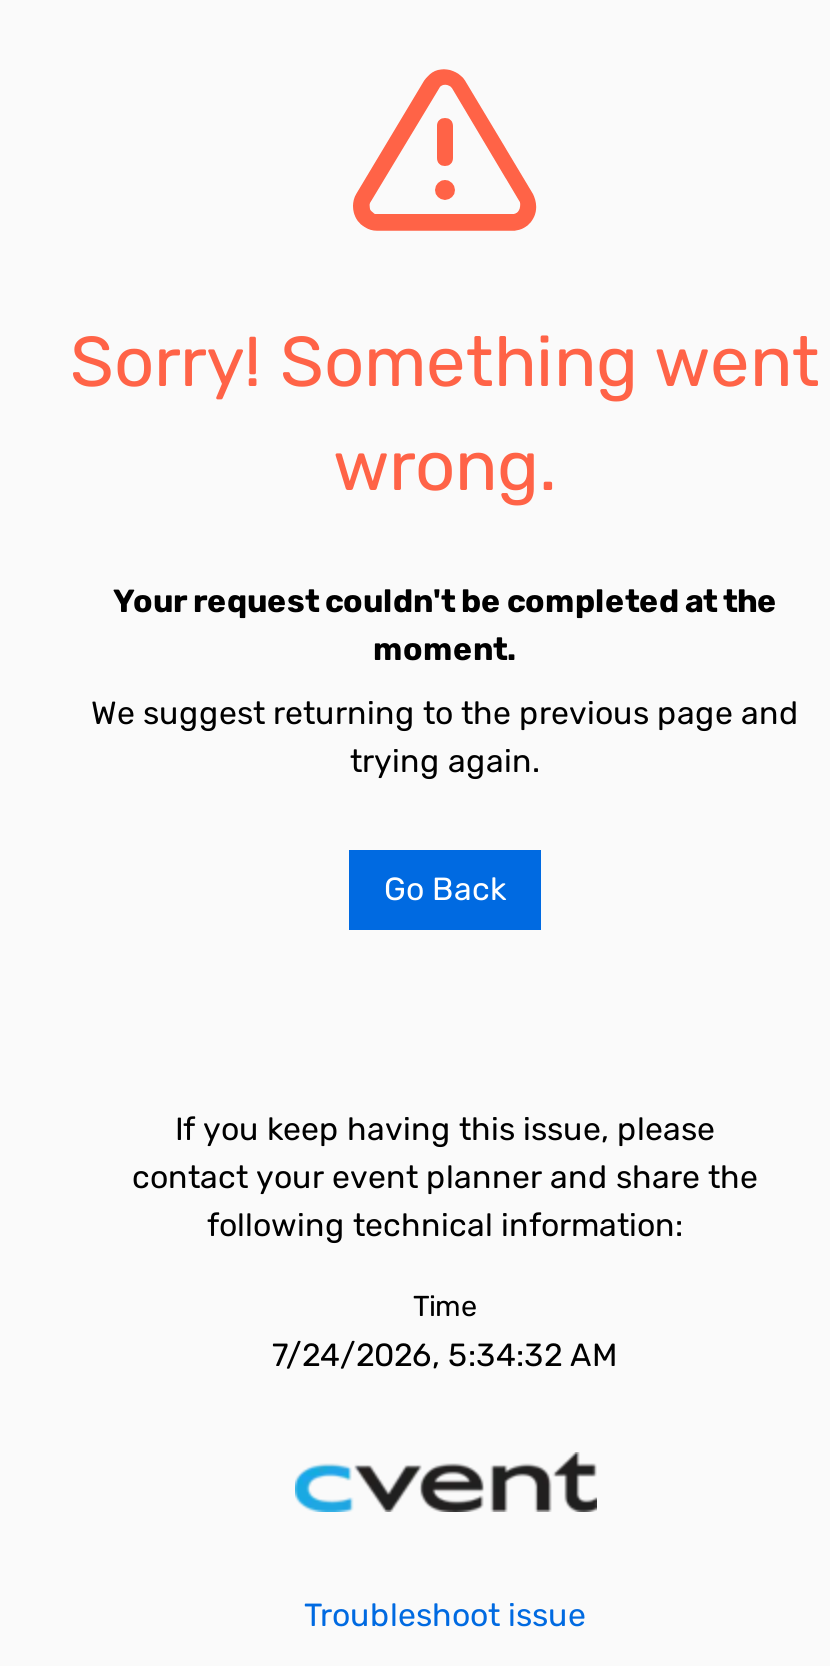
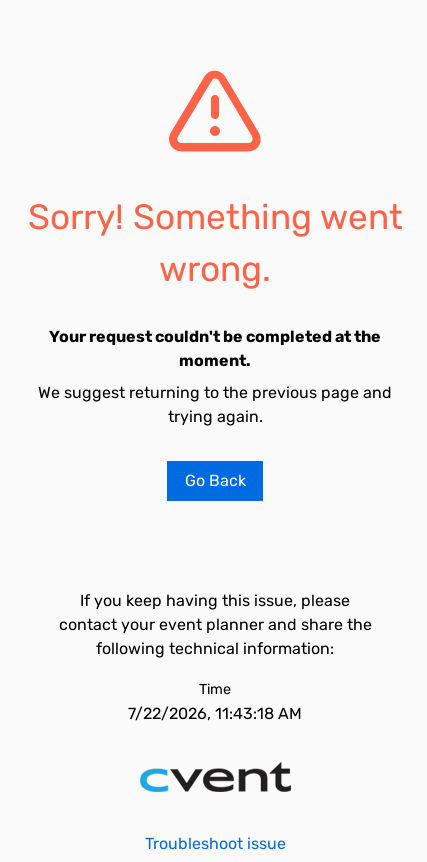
[272,1336,618,1374] 7/24/2026, 5:34:32 AM -> [128,704,302,723] 7/22/2026, 11:43:18 AM

